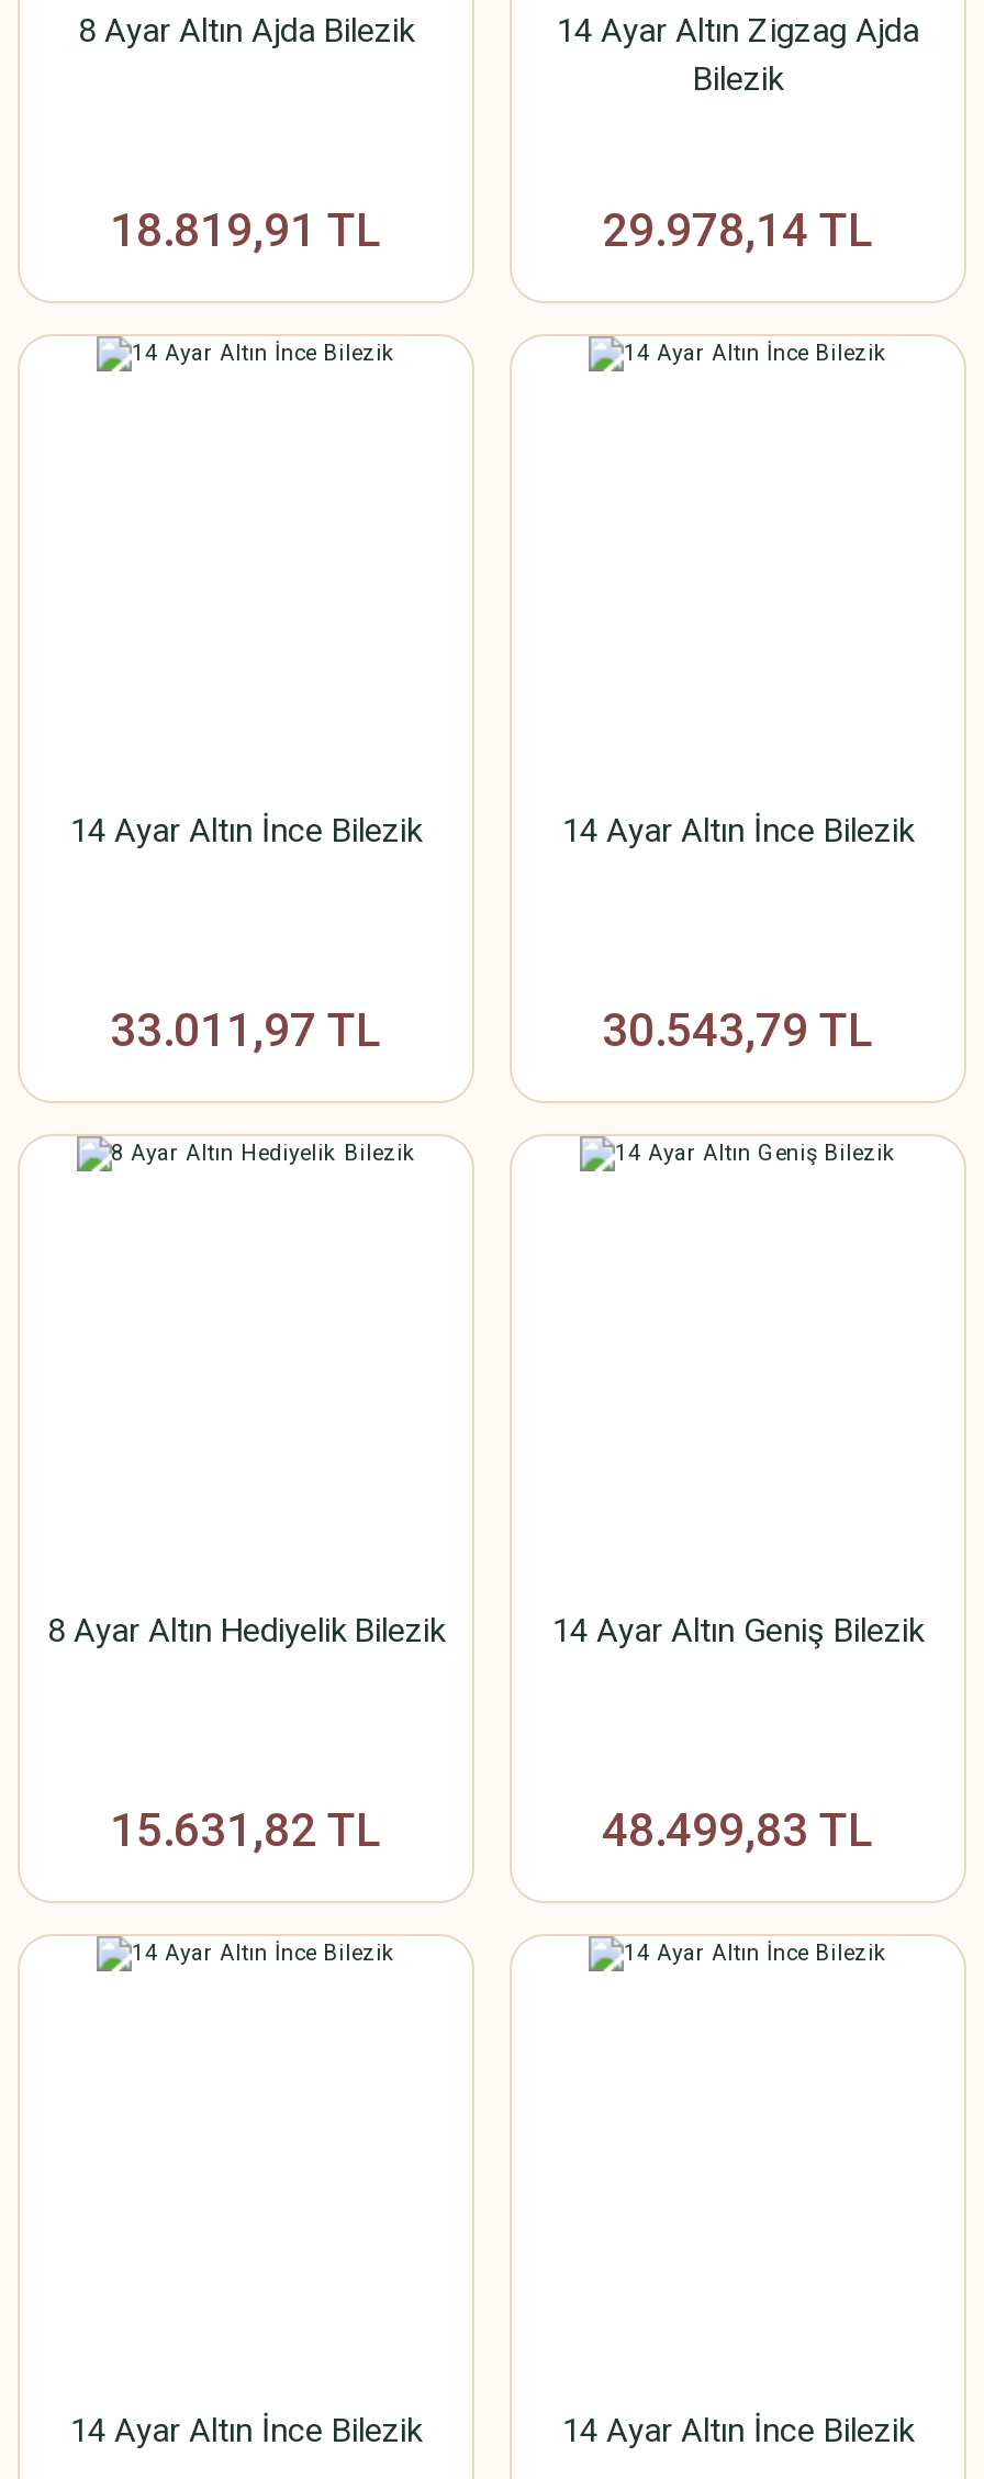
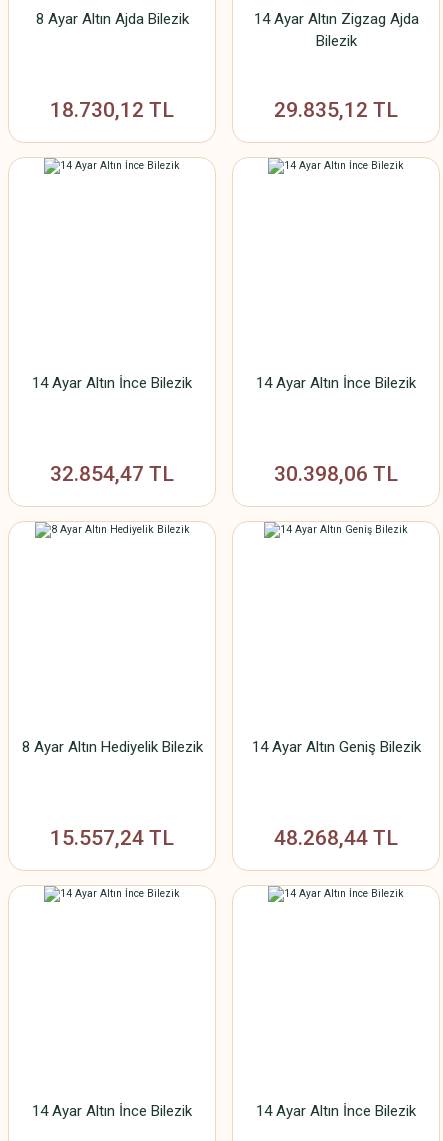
[110,204,382,257] 18.819,91 TL -> [50,98,174,122] 18.730,12 TL
[602,204,874,257] 29.978,14 TL -> [274,98,398,122] 29.835,12 TL
[110,1004,382,1057] 33.011,97 TL -> [50,462,174,486] 32.854,47 TL
[602,1004,874,1057] 30.543,79 TL -> [274,462,398,486] 30.398,06 TL
[110,1804,382,1857] 15.631,82 TL -> [50,826,174,850] 15.557,24 TL
[602,1804,874,1857] 48.499,83 TL -> [274,826,398,850] 48.268,44 TL

